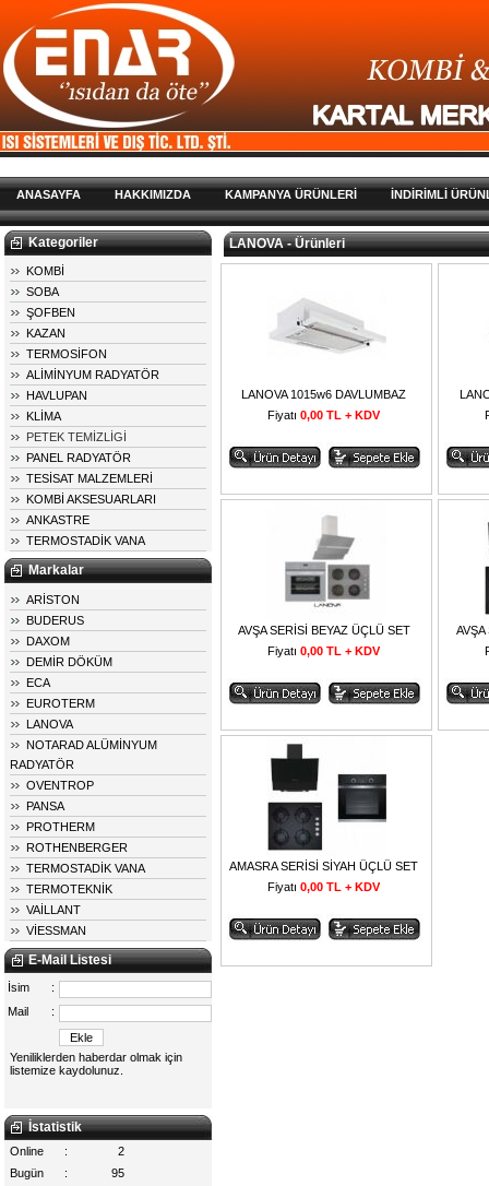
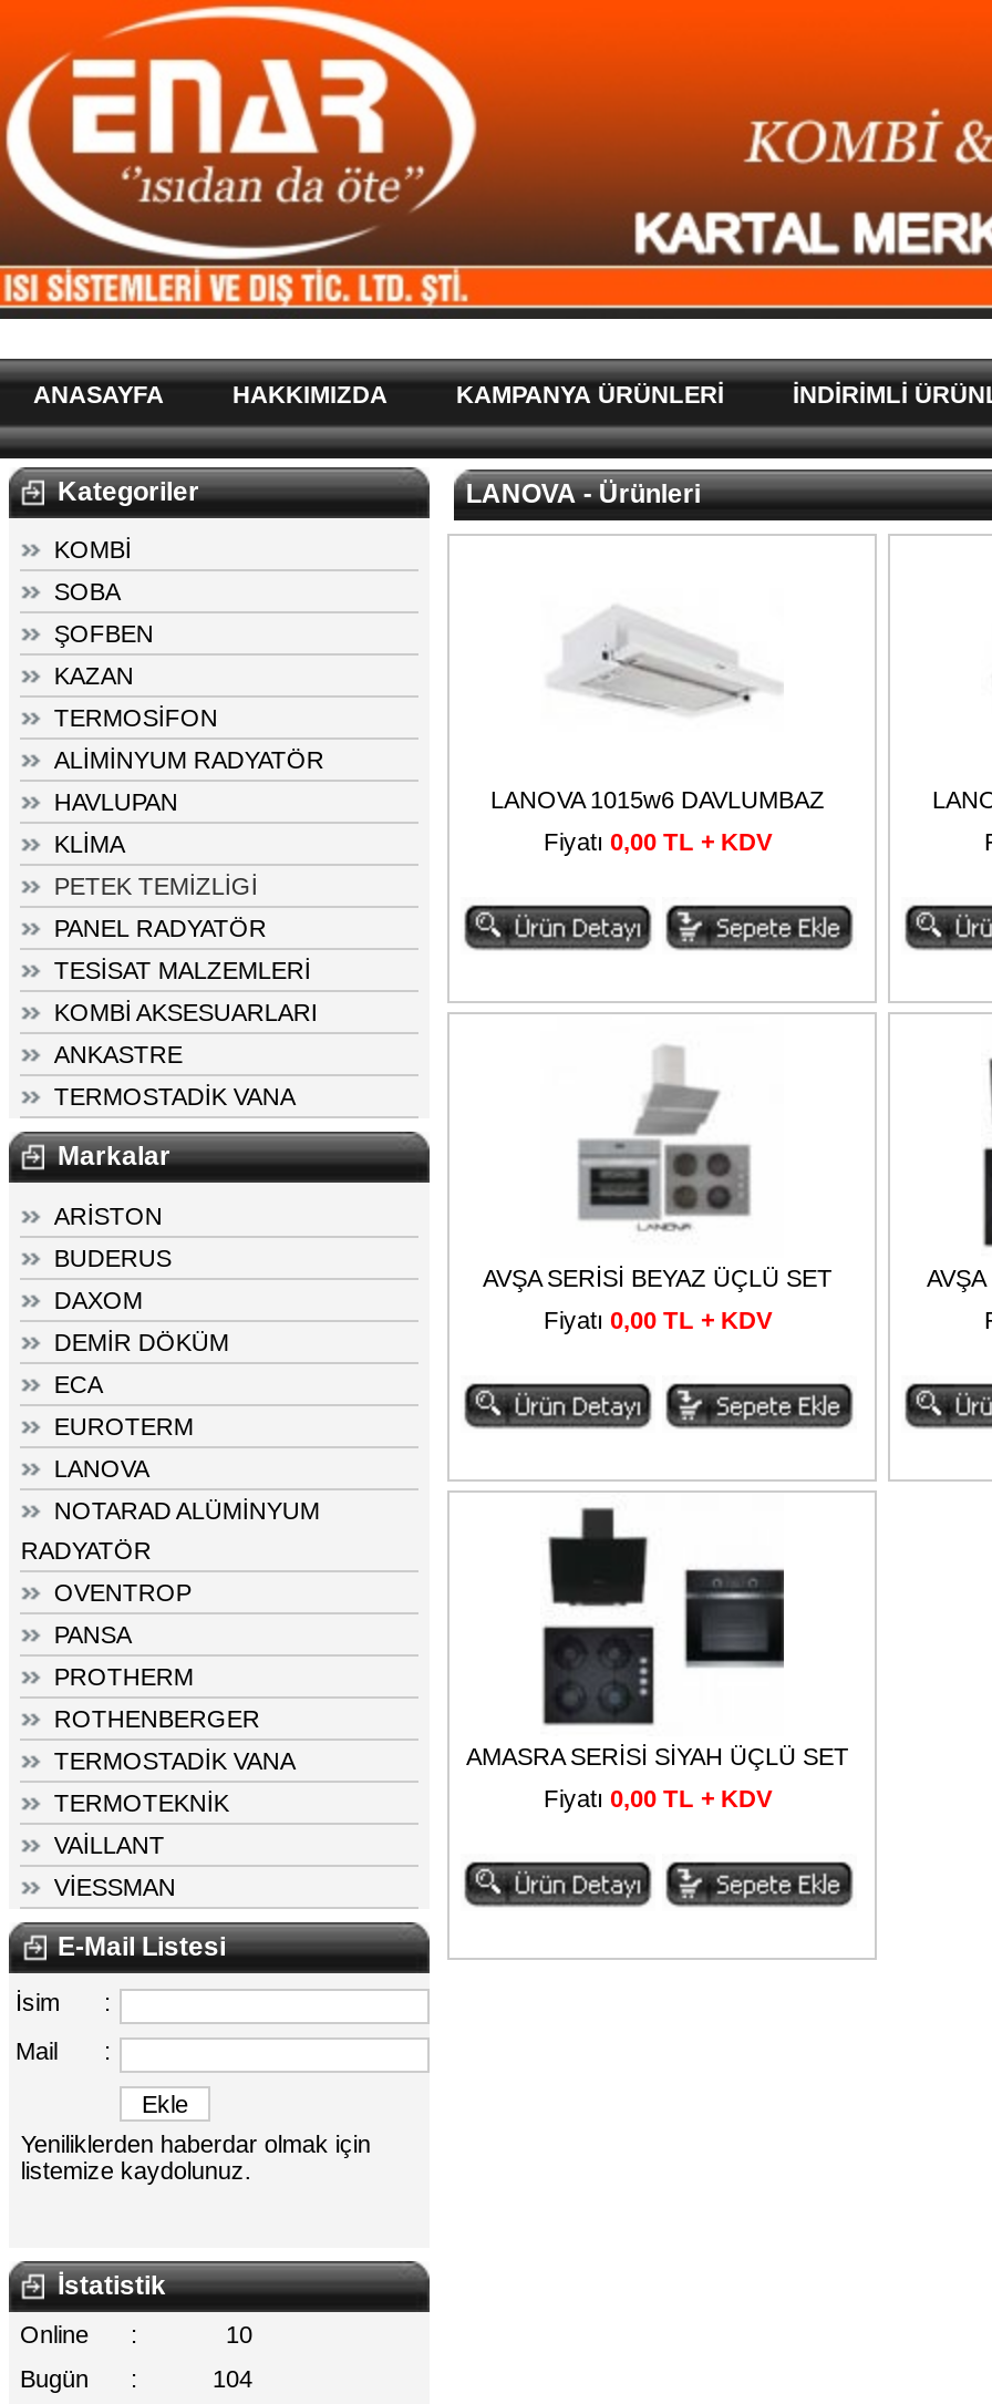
[118,1145,124,1158] 2 -> [226,2321,252,2348] 10
[111,1166,124,1179] 95 -> [213,2365,252,2392] 104

